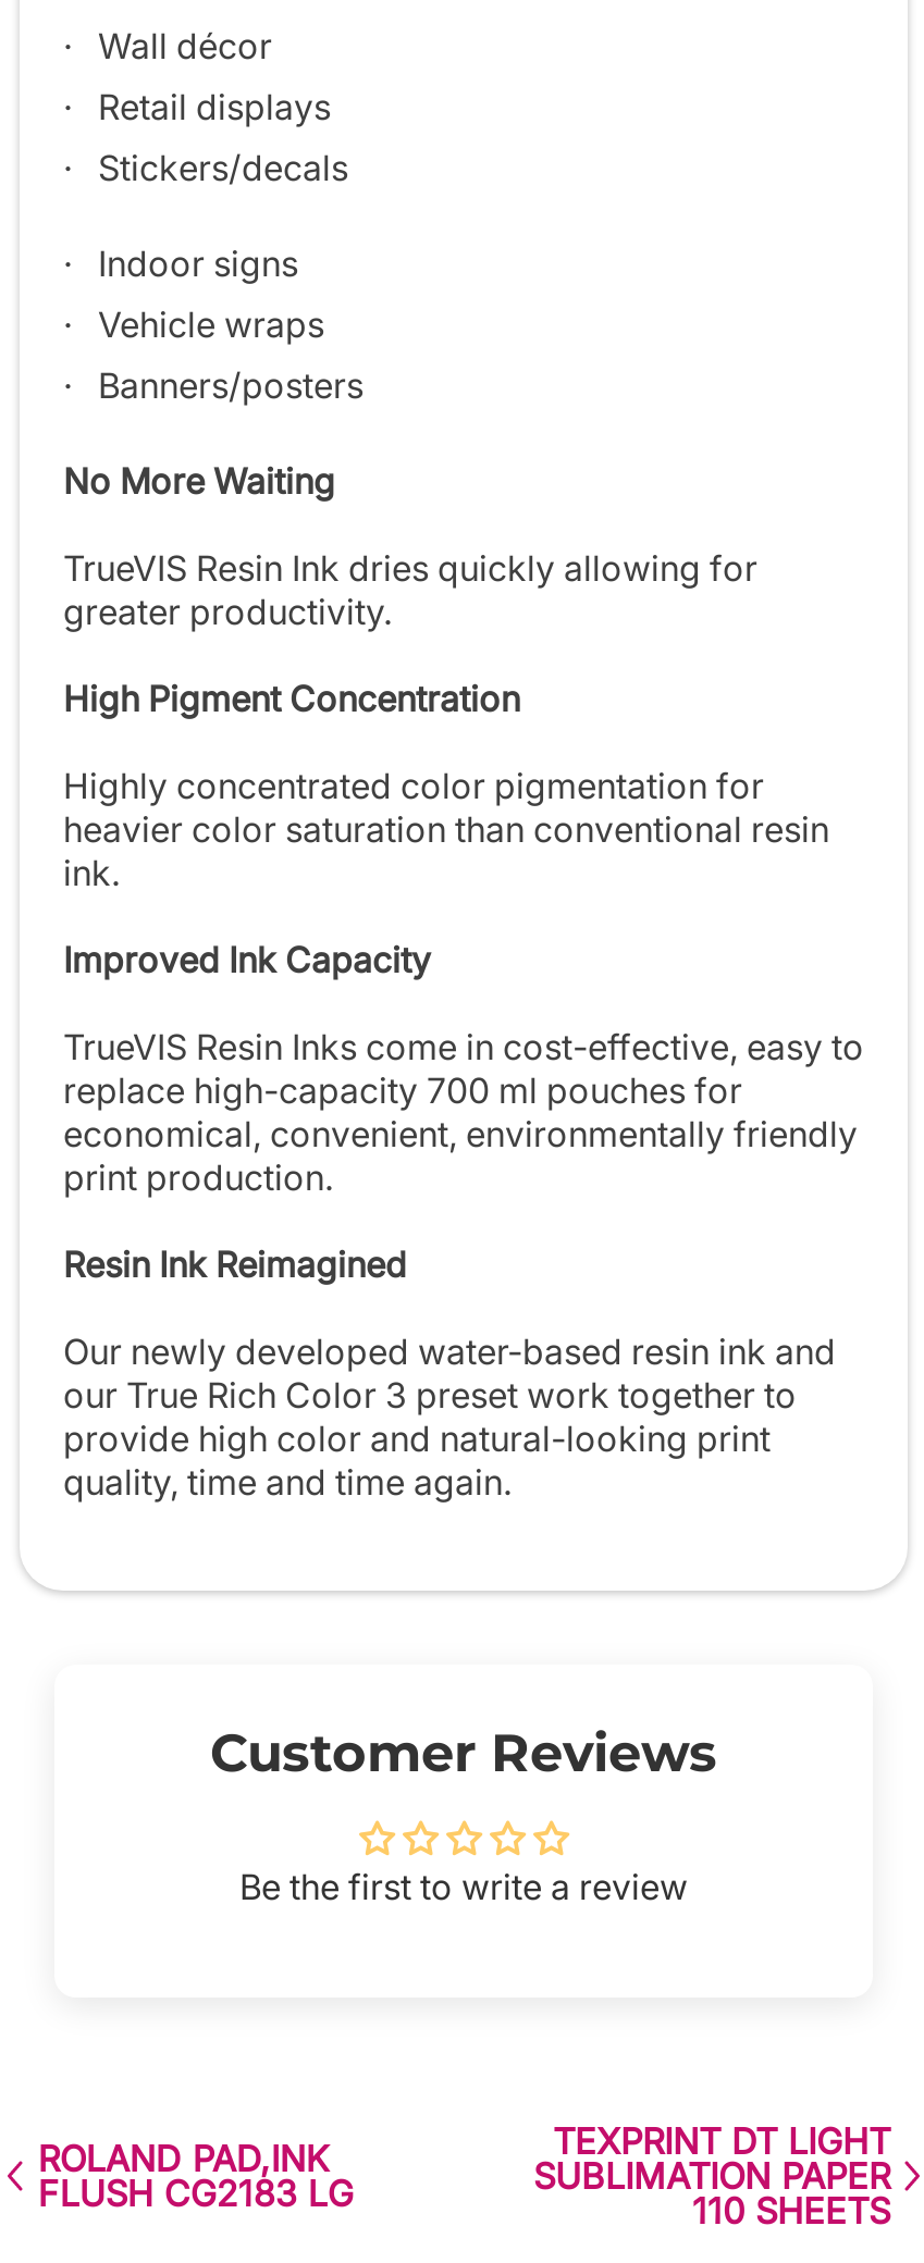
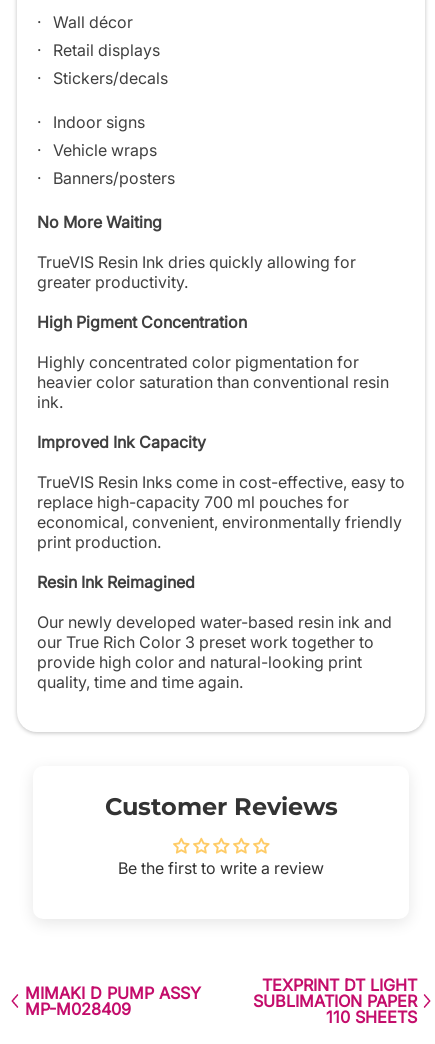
[38,2137,353,2215] ROLAND PAD,INK | FLUSH CG2183 LG -> [25,983,201,1019] MIMAKI D PUMP ASSY | MP-M028409

